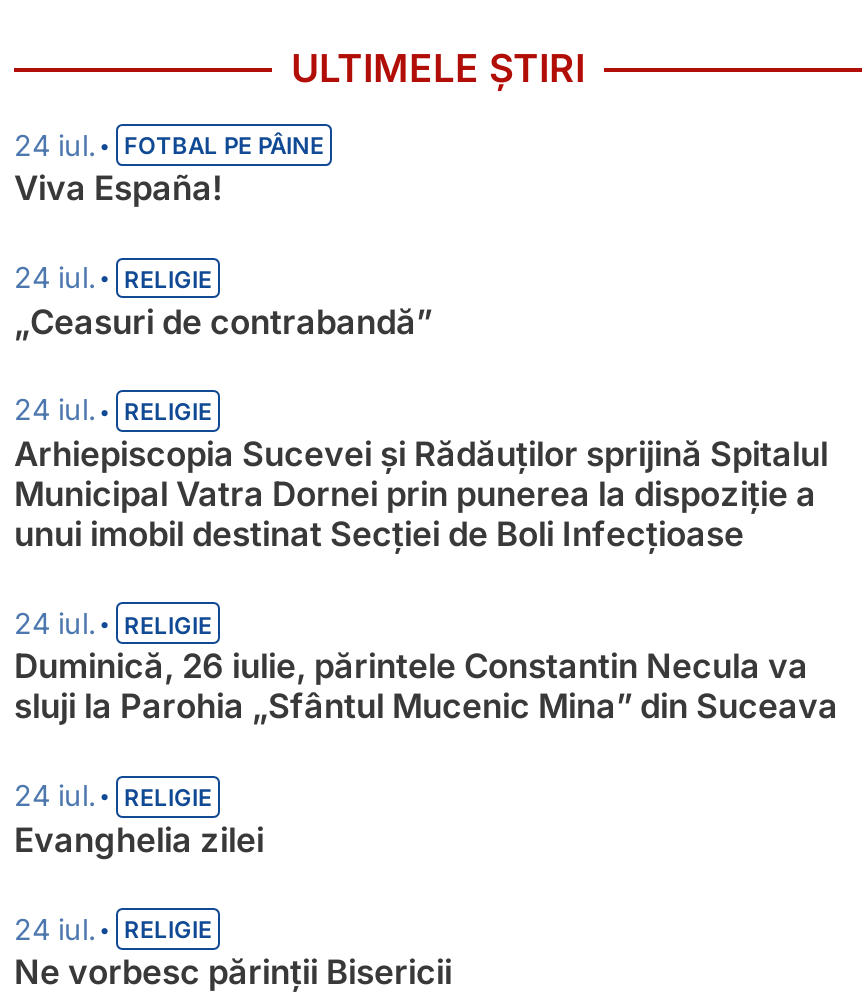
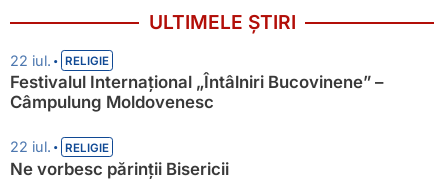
[14,122,838,948] 24 iul. • FOTBAL PE PÂINE | Viva España! | 24 iul. • RELIGIE | „Ceasuri de contrabandă” | 24 iul. • RELIGIE | Arhiepiscopia Sucevei și Rădăuților sprijină Spitalul | Municipal Vatra Dornei prin punerea la dispoziție a | unui imobil destinat Secției de Boli Infecțioase | 24 iul. • RELIGIE | Duminică, 26 iulie, părintele Constantin Necula va | sluji la Parohia „Sfântul Mucenic Mina” din Suceava | 24 iul. • RELIGIE | Evanghelia zilei | 24 iul. • RELIGIE -> [10,49,383,156] 22 iul. • RELIGIE | Festivalul Internațional „Întâlniri Bucovinene” – | Câmpulung Moldovenesc | 22 iul. • RELIGIE

